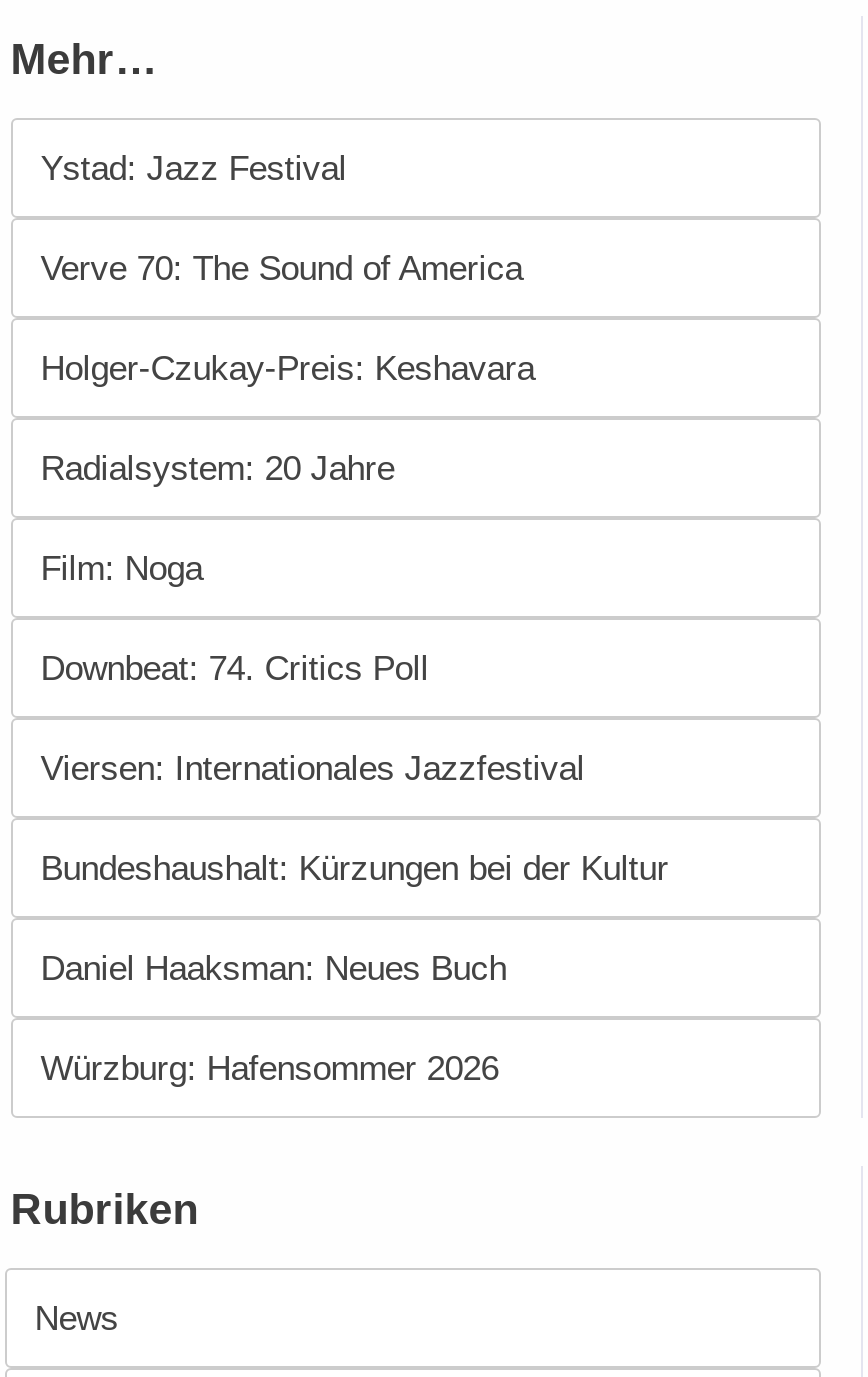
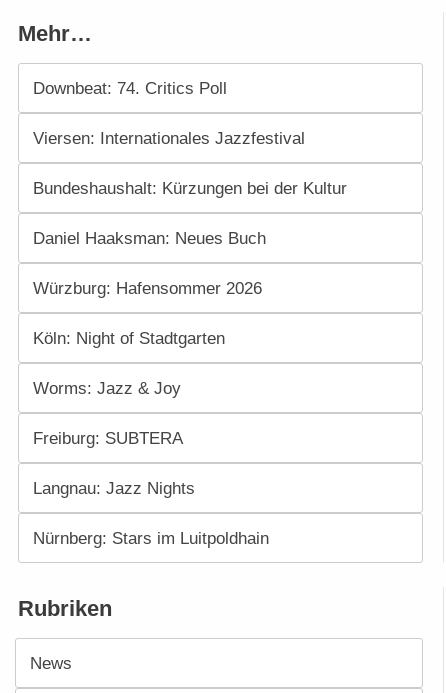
[41,148,535,588] Ystad: Jazz Festival | Verve 70: The Sound of America | Holger-Czukay-Preis: Keshavara | Radialsystem: 20 Jahre | Film: Noga -> none
moved [41,648,669,1088] -> [33,78,347,298]: Downbeat: 74. Critics Poll | Viersen: Internationales Jazzfestival | Bundeshaushalt: Kürzungen bei der Kultur | Daniel Haaksman: Neues Buch | Würzburg: Hafensommer 2026
none -> [33,328,269,548] Köln: Night of Stadtgarten | Worms: Jazz & Joy | Freiburg: SUBTERA | Langnau: Jazz Nights | Nürnberg: Stars im Luitpoldhain

